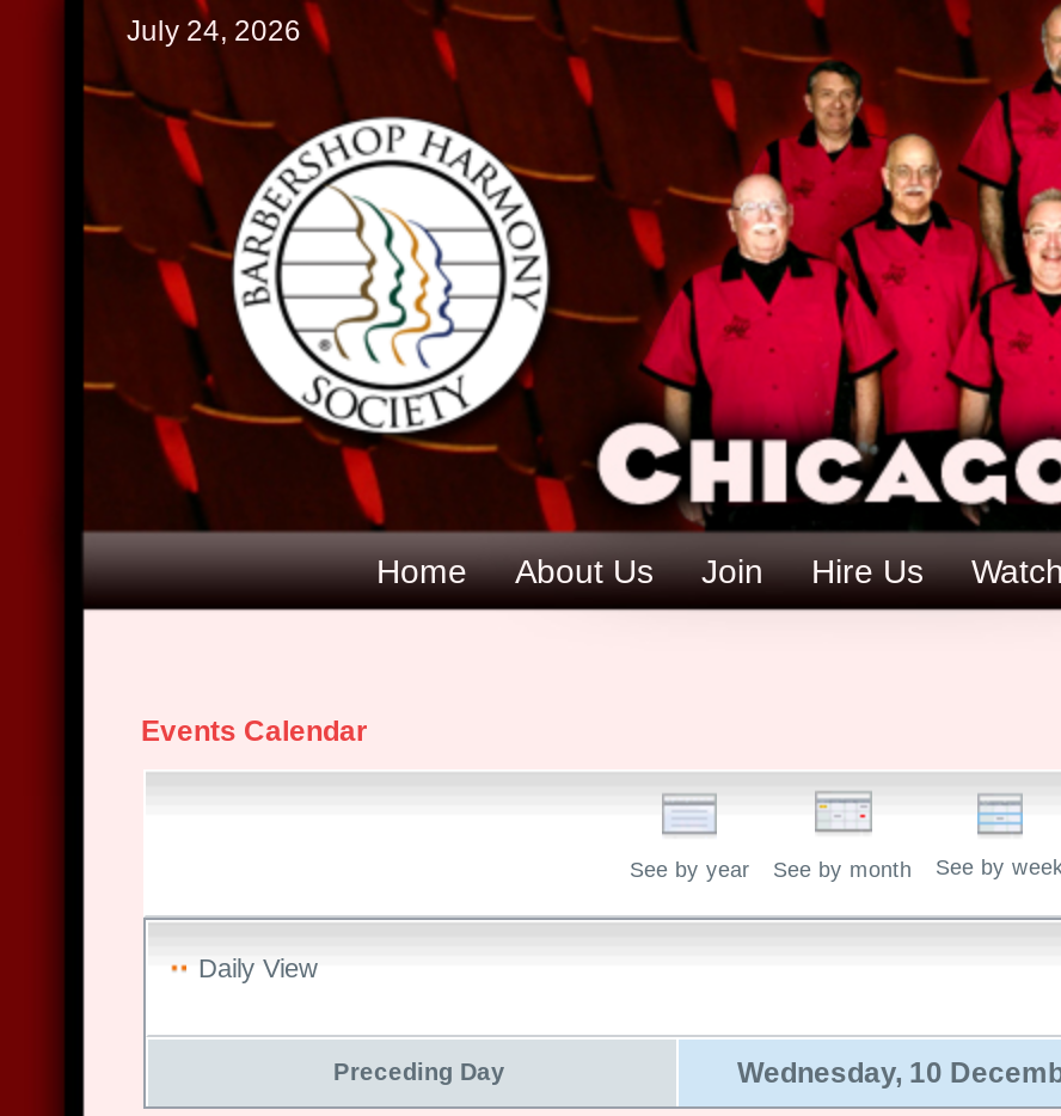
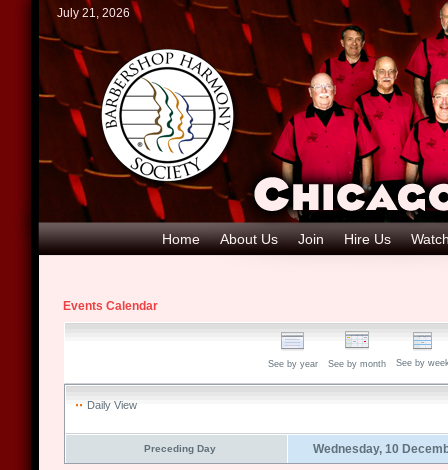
[127,14,301,48] July 24, 2026 -> [57,6,130,20] July 21, 2026

